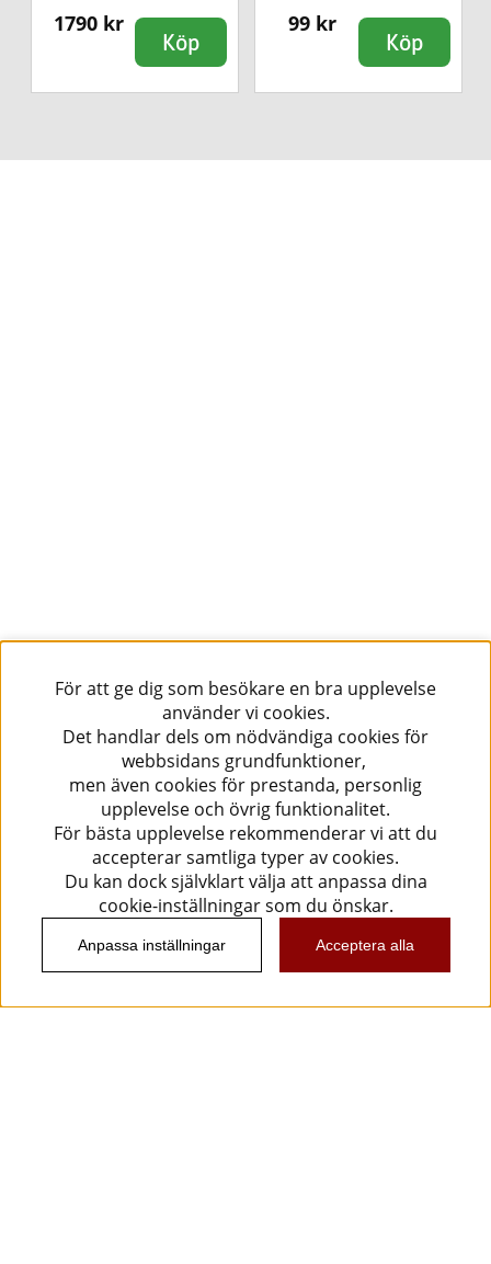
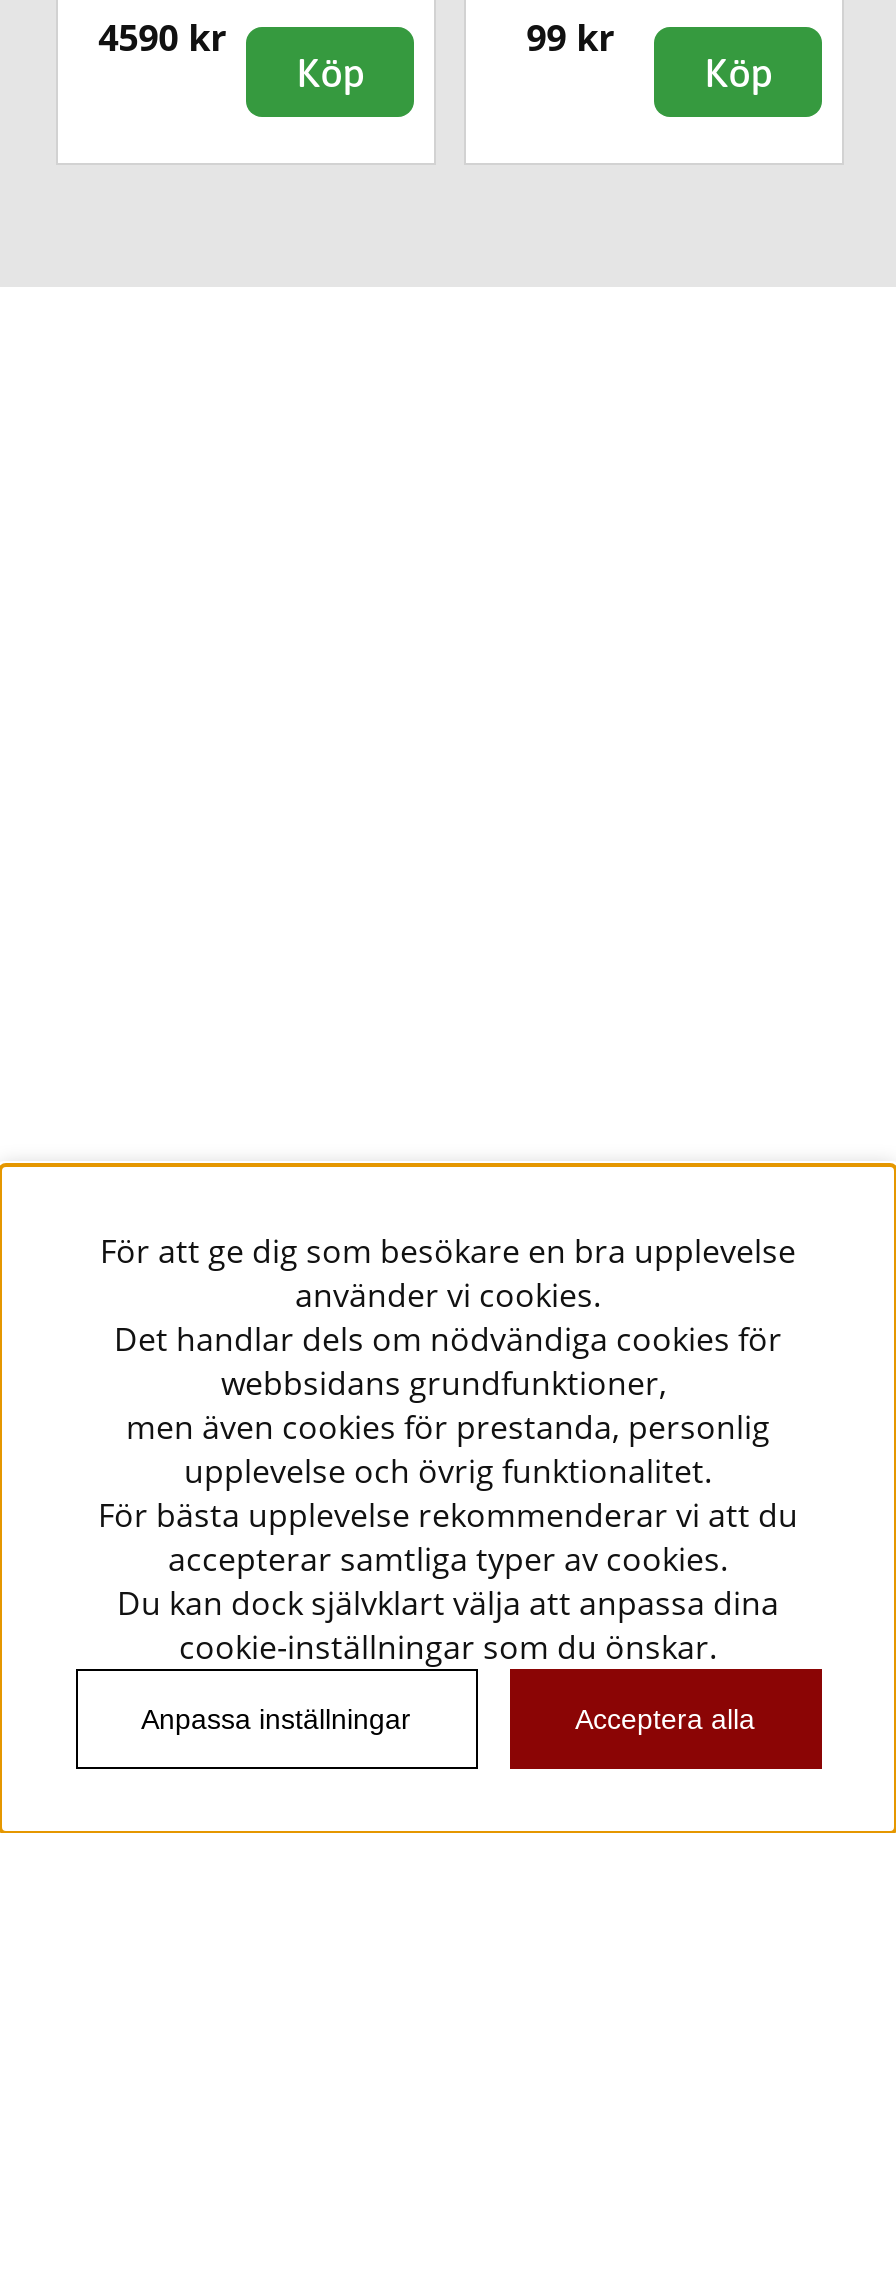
[54,10,124,36] 1790 kr -> [98,13,226,61] 4590 kr

